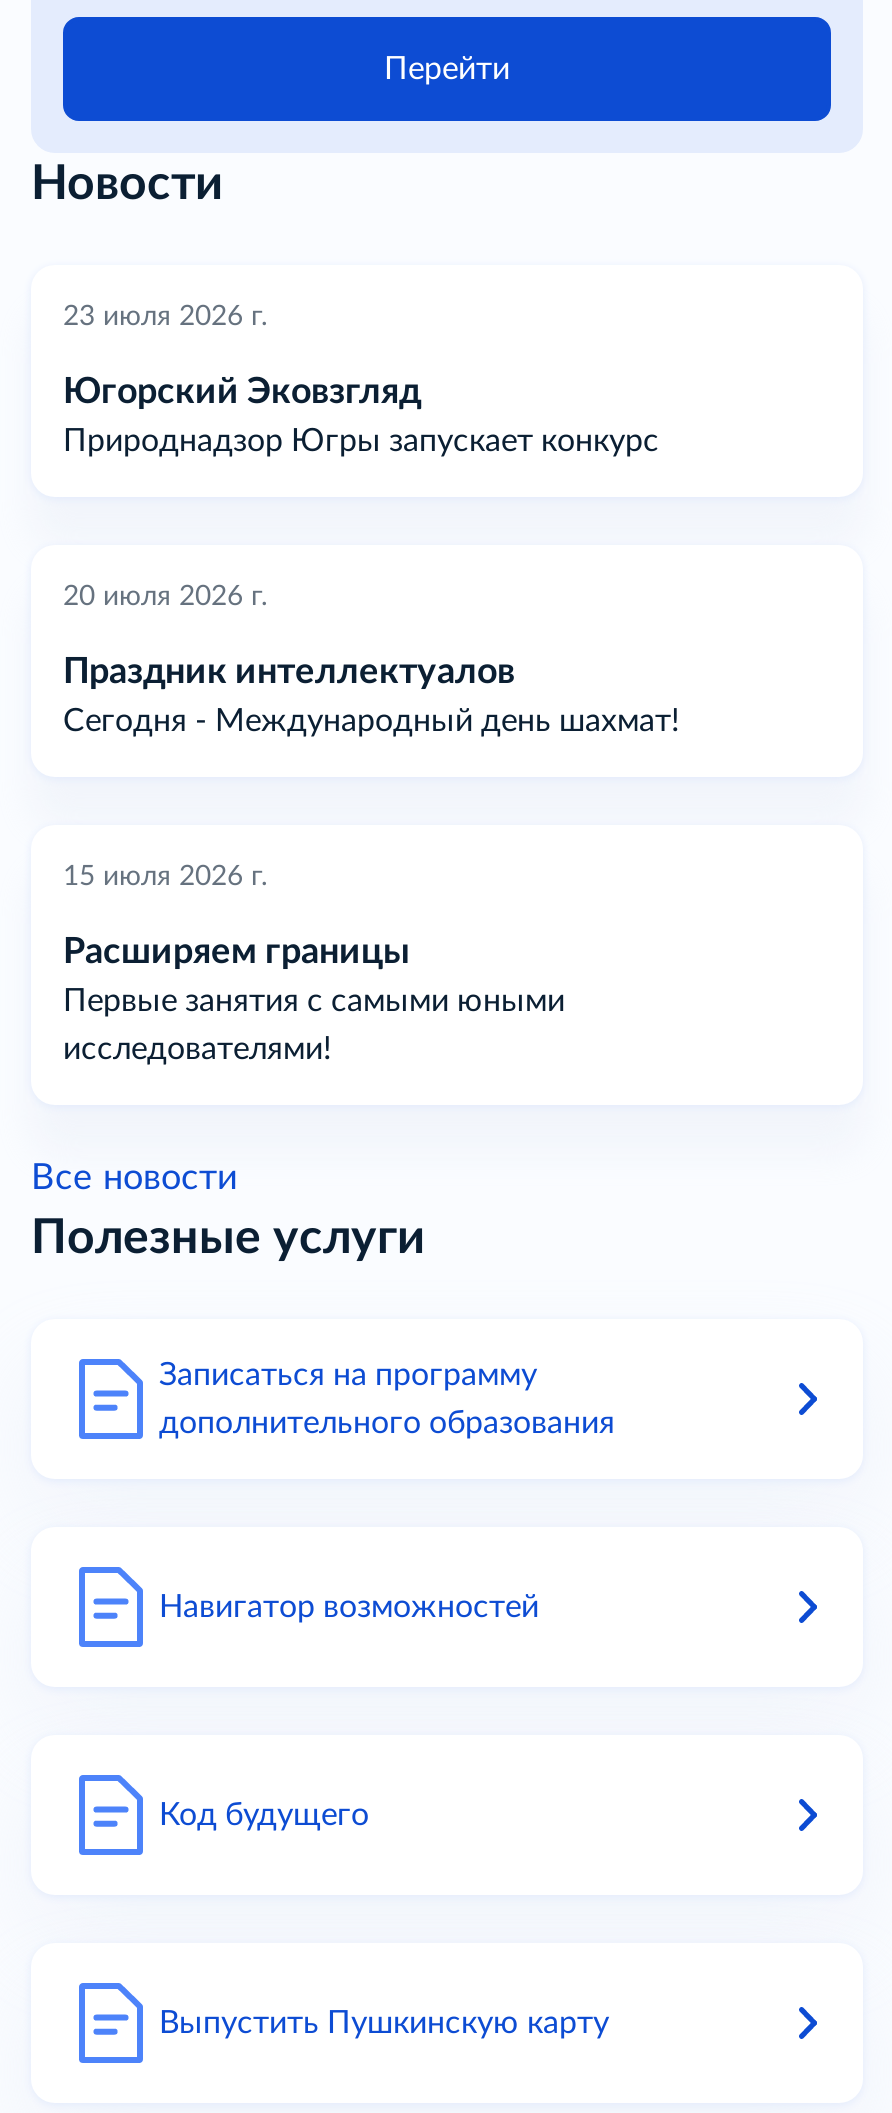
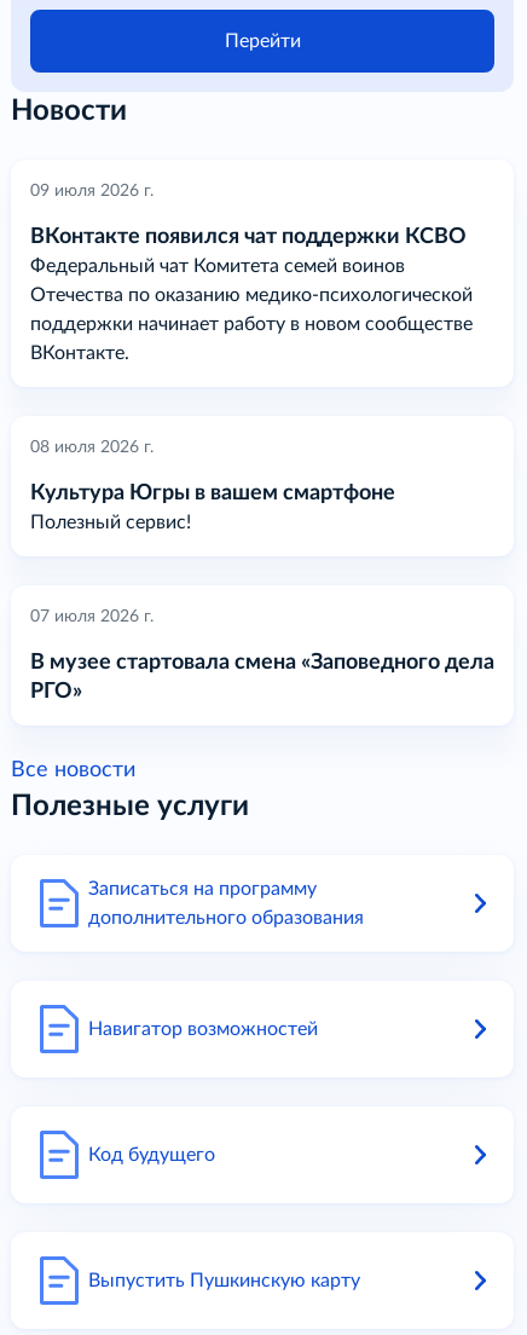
[63,302,659,456] 23 июля 2026 г. | Югорский Эковзгляд | Природнадзор Югры запускает конкурс -> [30,182,473,362] 09 июля 2026 г. | ВКонтакте появился чат поддержки КСВО | Федеральный чат Комитета семей воинов | Отечества по оказанию медико-психологической | поддержки начинает работу в новом сообществе | ВКонтакте.
[63,582,679,736] 20 июля 2026 г. | Праздник интеллектуалов | Сегодня - Международный день шахмат! -> [30,439,395,532] 08 июля 2026 г. | Культура Югры в вашем смартфоне | Полезный сервис!
[63,862,565,1064] 15 июля 2026 г. | Расширяем границы | Первые занятия с самыми юными | исследователями! -> [30,608,494,702] 07 июля 2026 г. | В музее стартовала смена «Заповедного дела | РГО»

